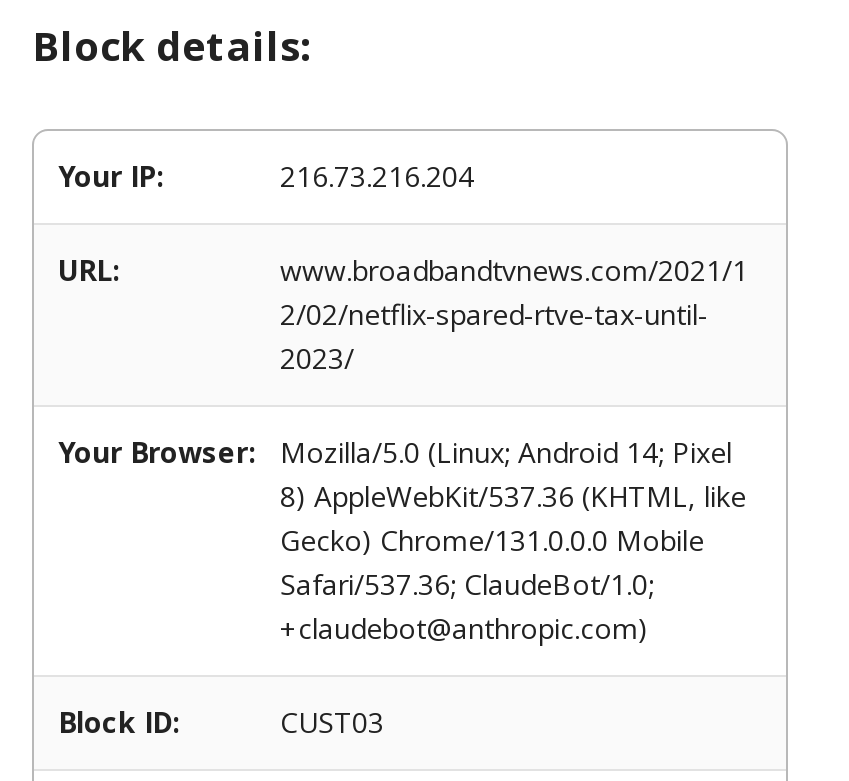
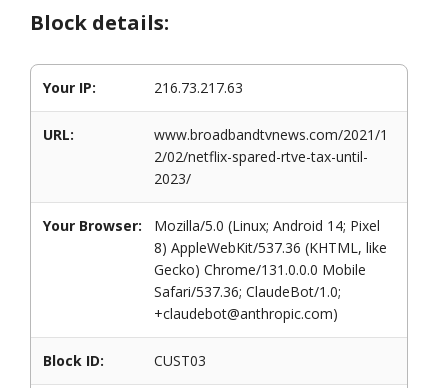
[280,157,474,195] 216.73.216.204 -> [154,78,243,97] 216.73.217.63

